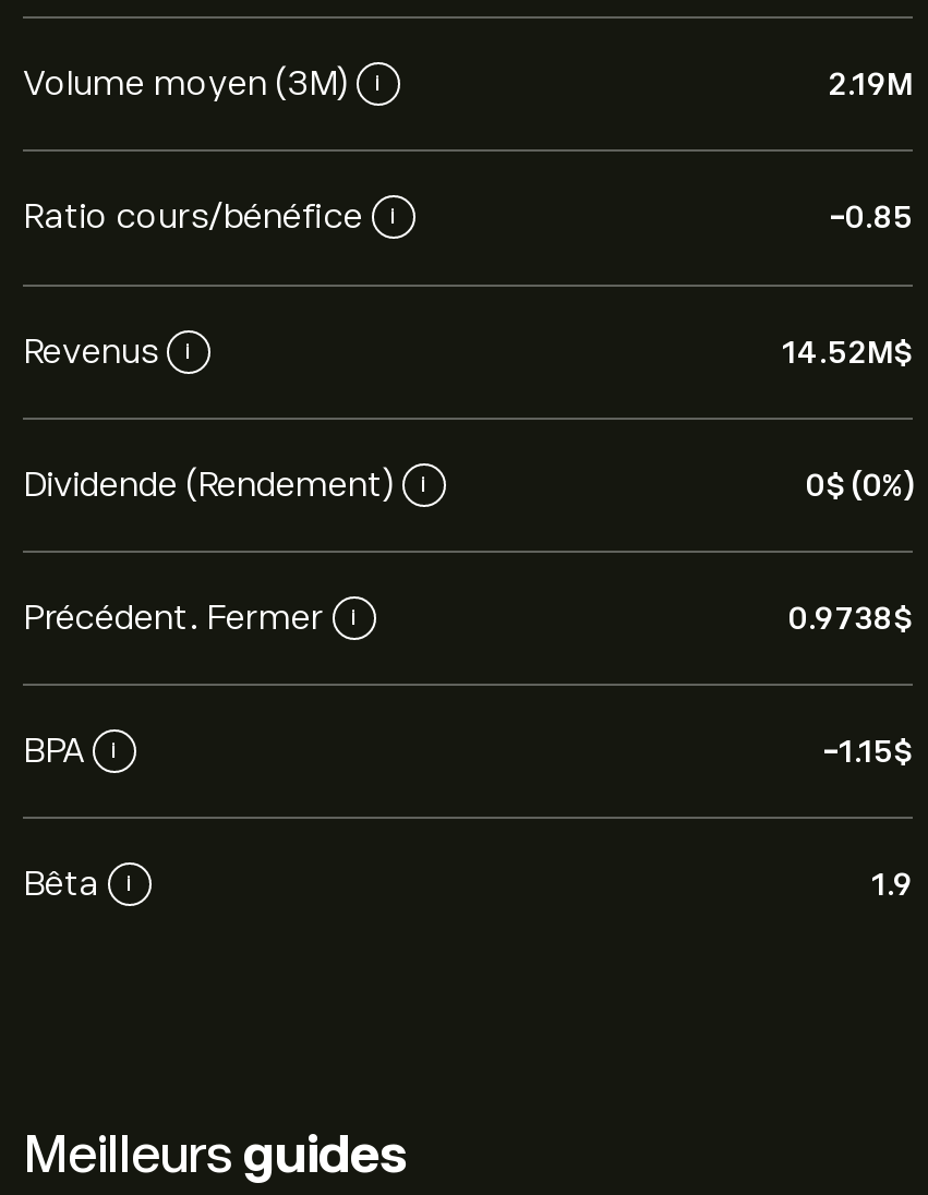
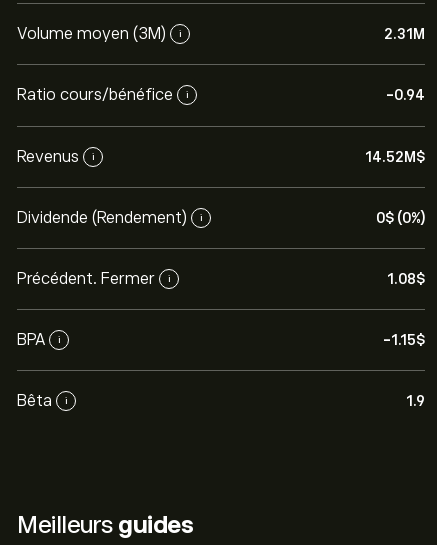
[828,67,913,101] 2.19M -> [384,26,425,42] 2.31M
[828,200,913,234] -0.85 -> [386,87,425,103] -0.94
[788,601,913,636] 0.9738$ -> [387,271,425,287] 1.08$

